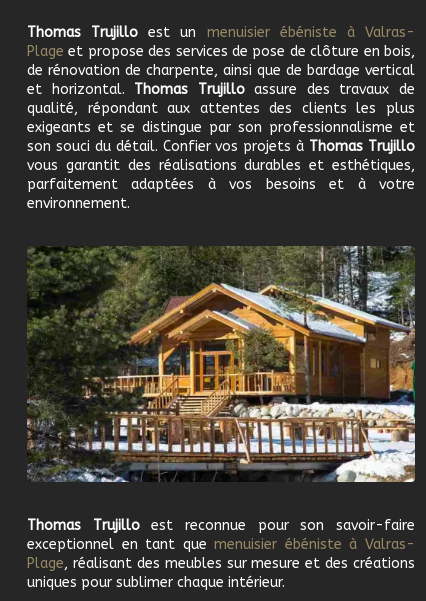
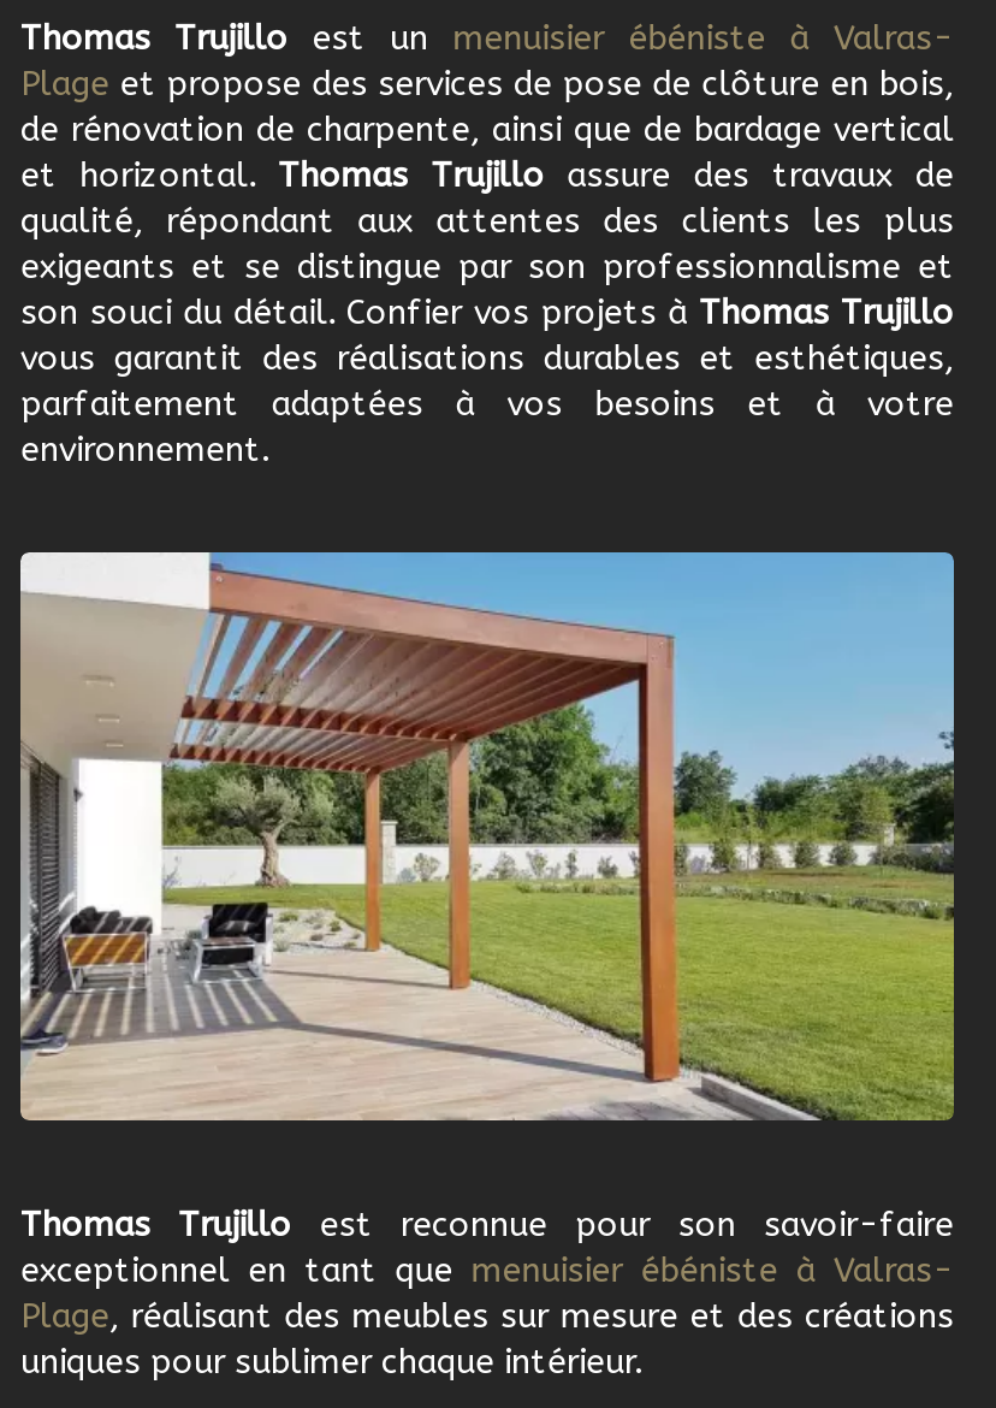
[27,246,416,483] [image] -> [18,550,956,1123] [image]

